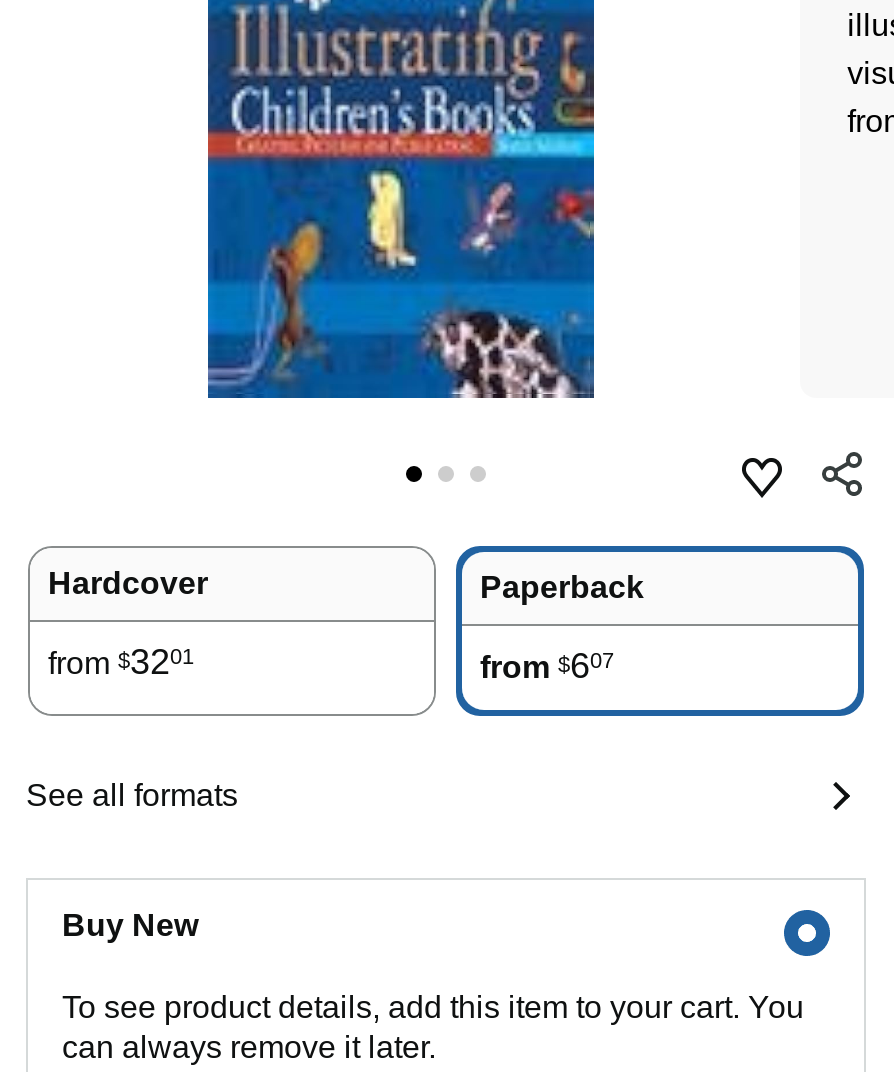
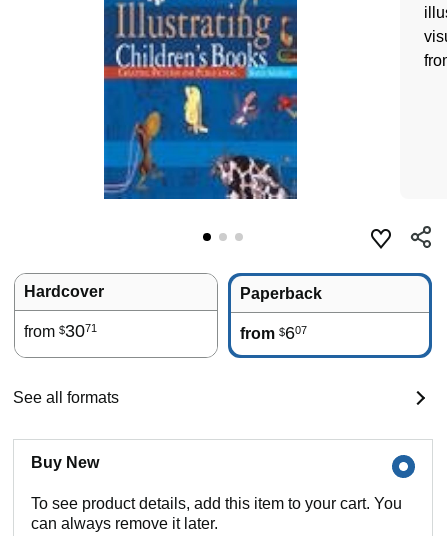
[48,642,194,682] from $3201 -> [24,321,97,341] from $3071

